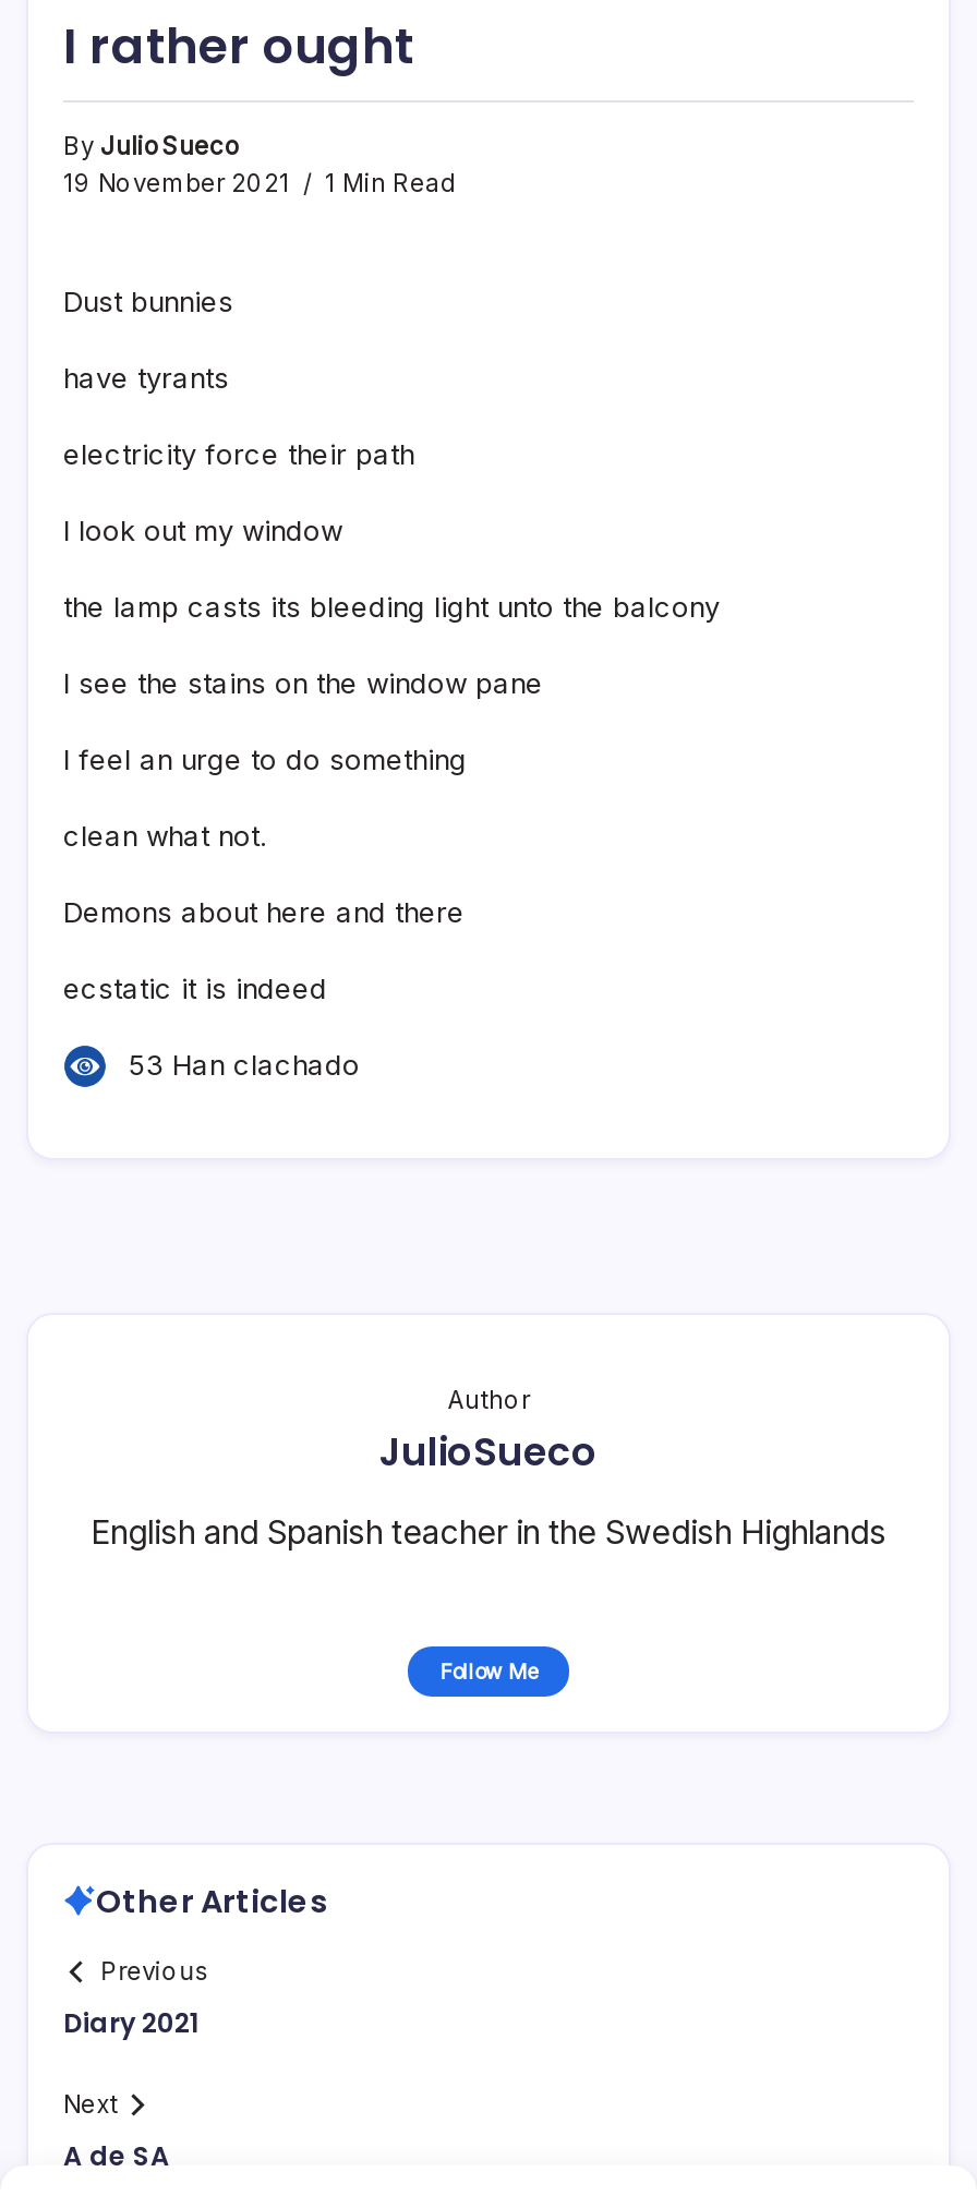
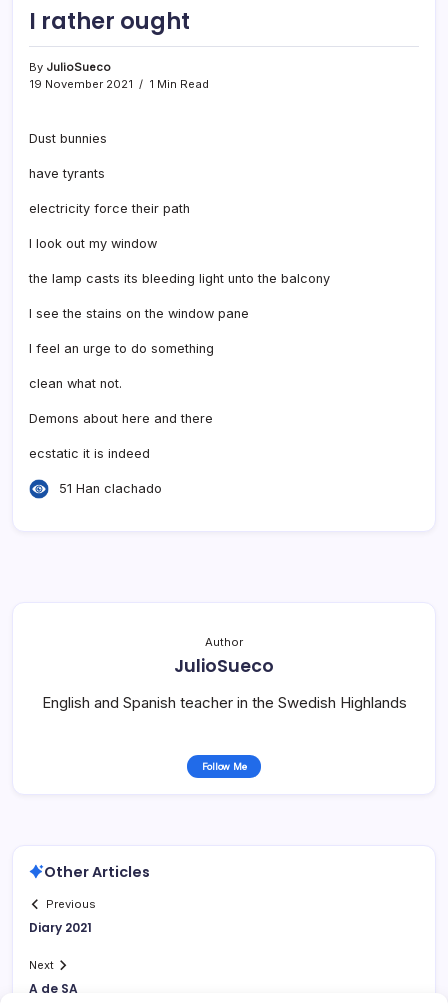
[129,1050,360,1082] 53 Han clachado -> [59,481,162,496] 51 Han clachado

